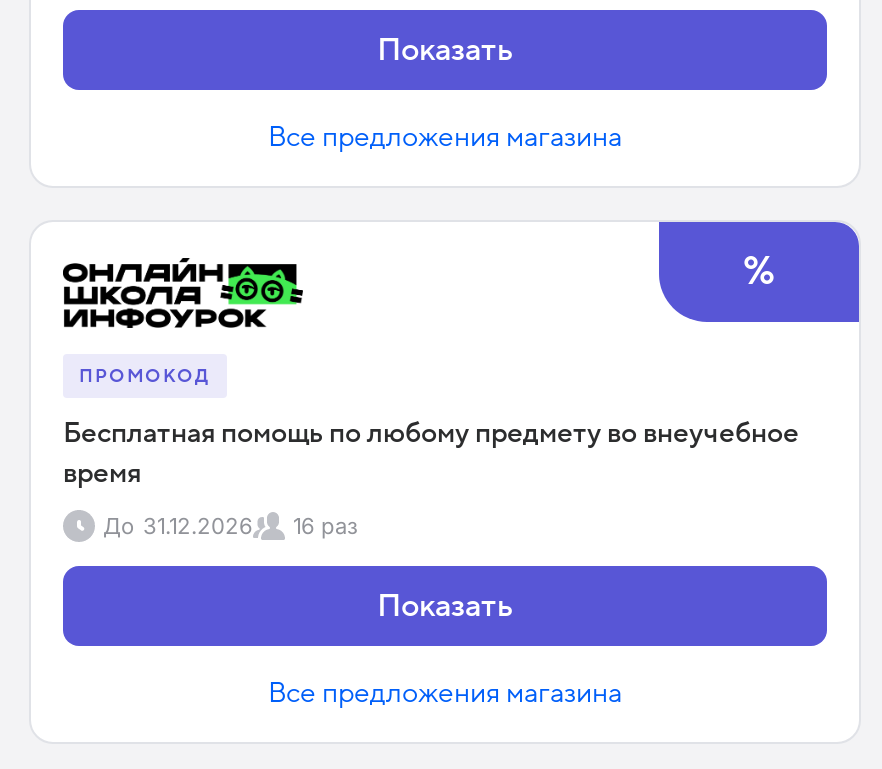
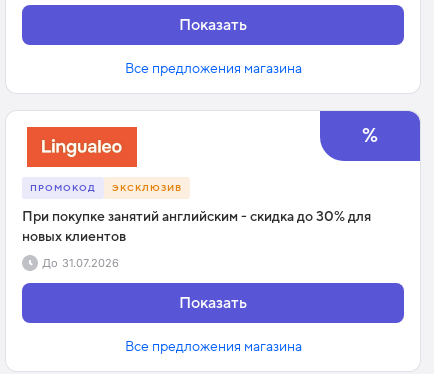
[61,254,305,334] [image] -> [22,126,142,168] [image]
[63,417,799,539] Бесплатная помощь по любому предмету во внеучебное | время | До 31.12.2026 | 16 раз -> [22,183,371,270] ЭКСКЛЮЗИВ | При покупке занятий английским - скидка до 30% для | новых клиентов | До 31.07.2026

